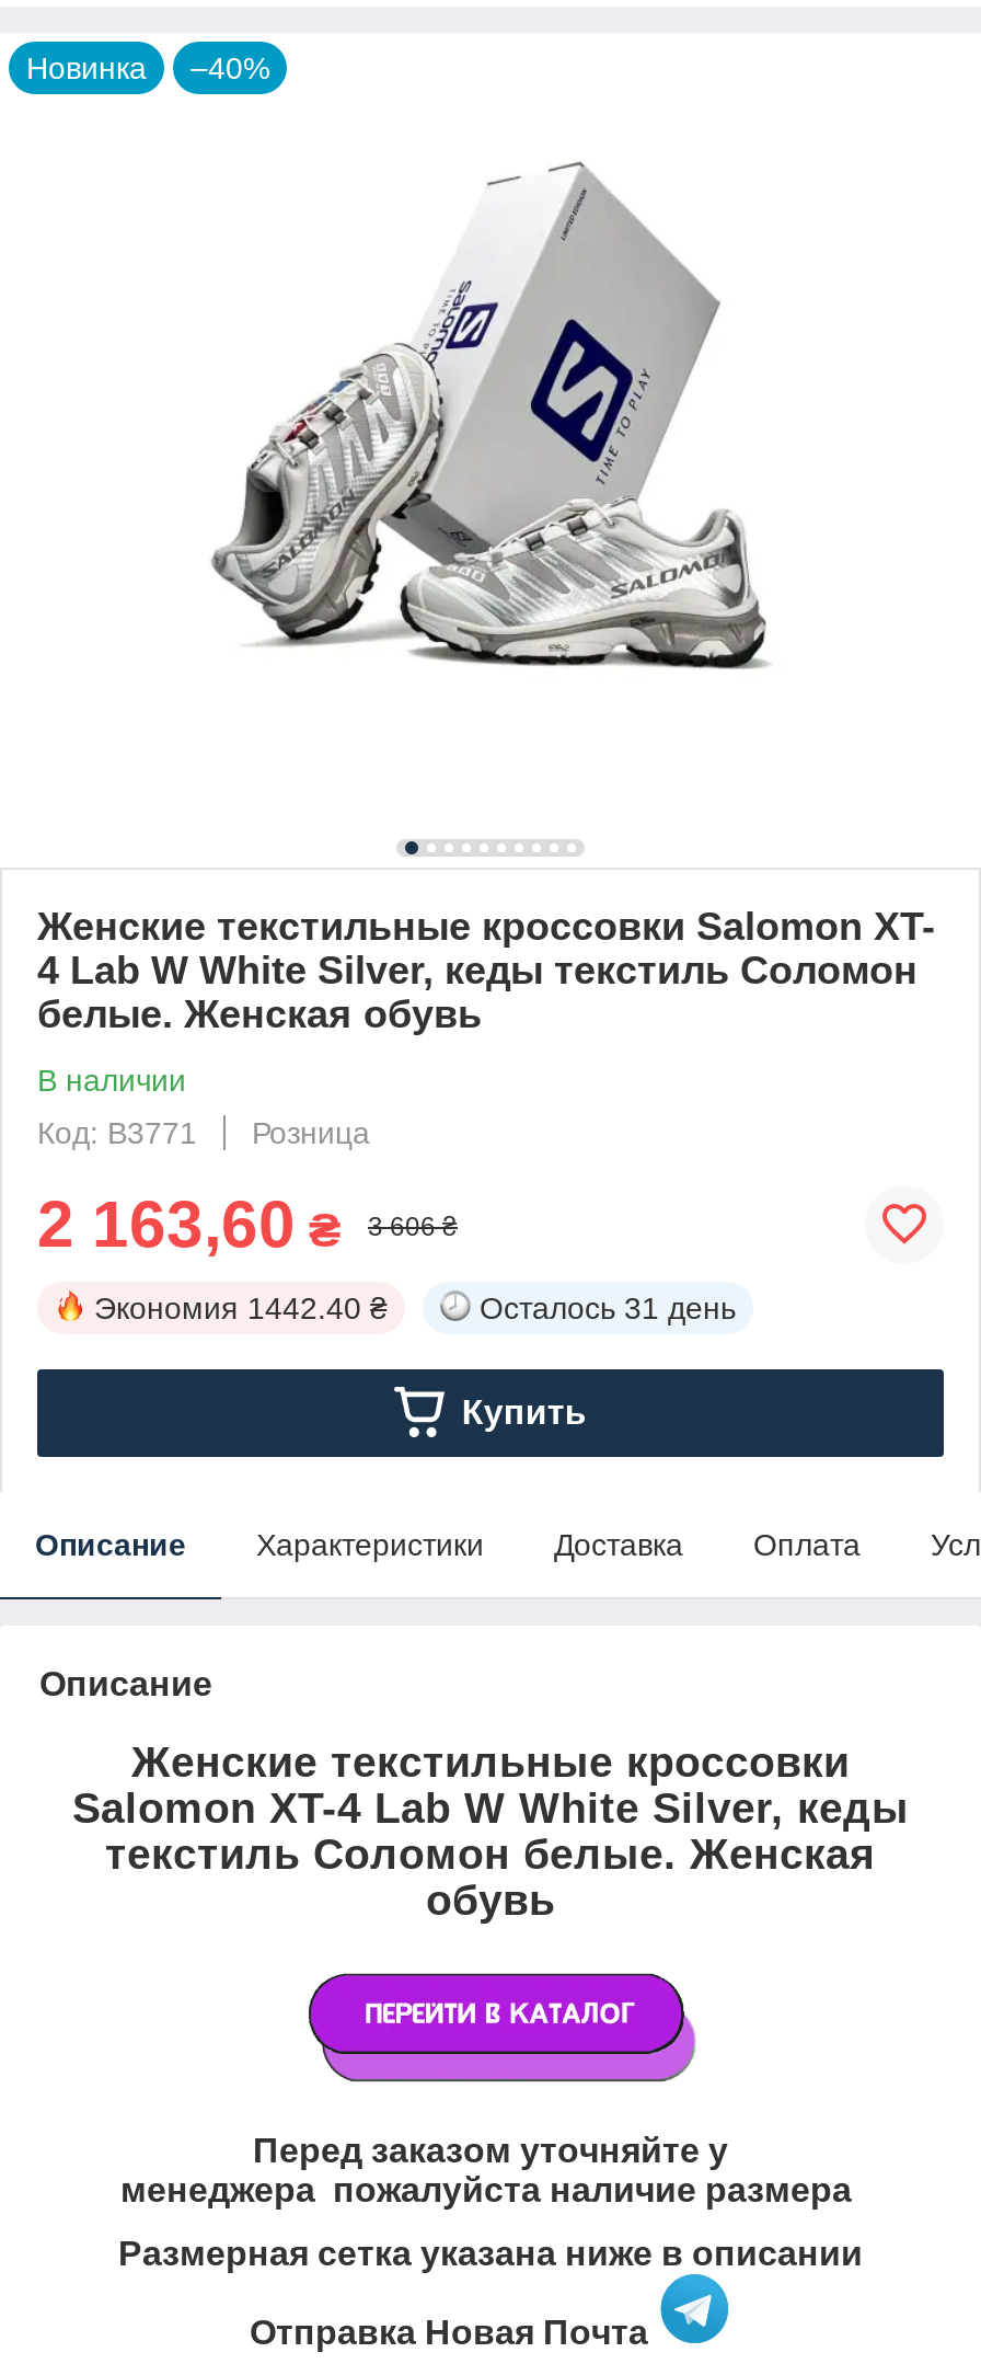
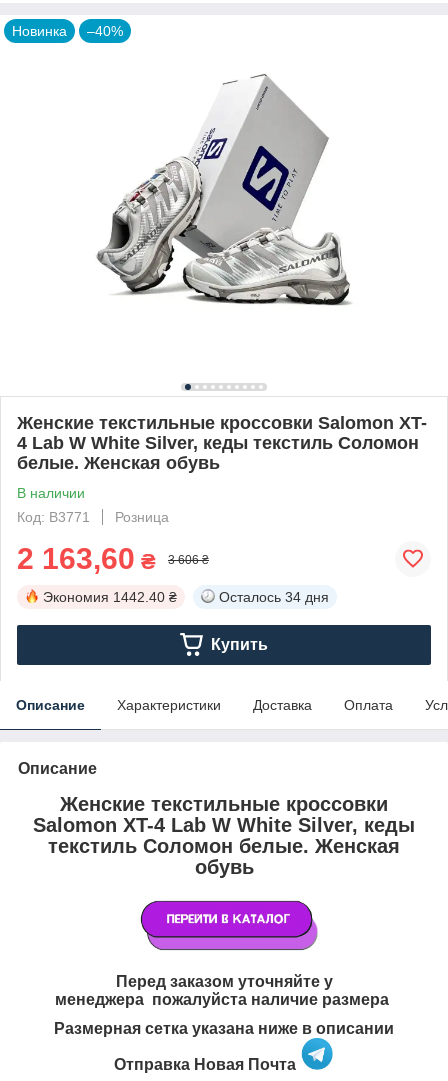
[480,1290,736,1325] Осталось 31 день -> [219,589,329,605] Осталось 34 дня

